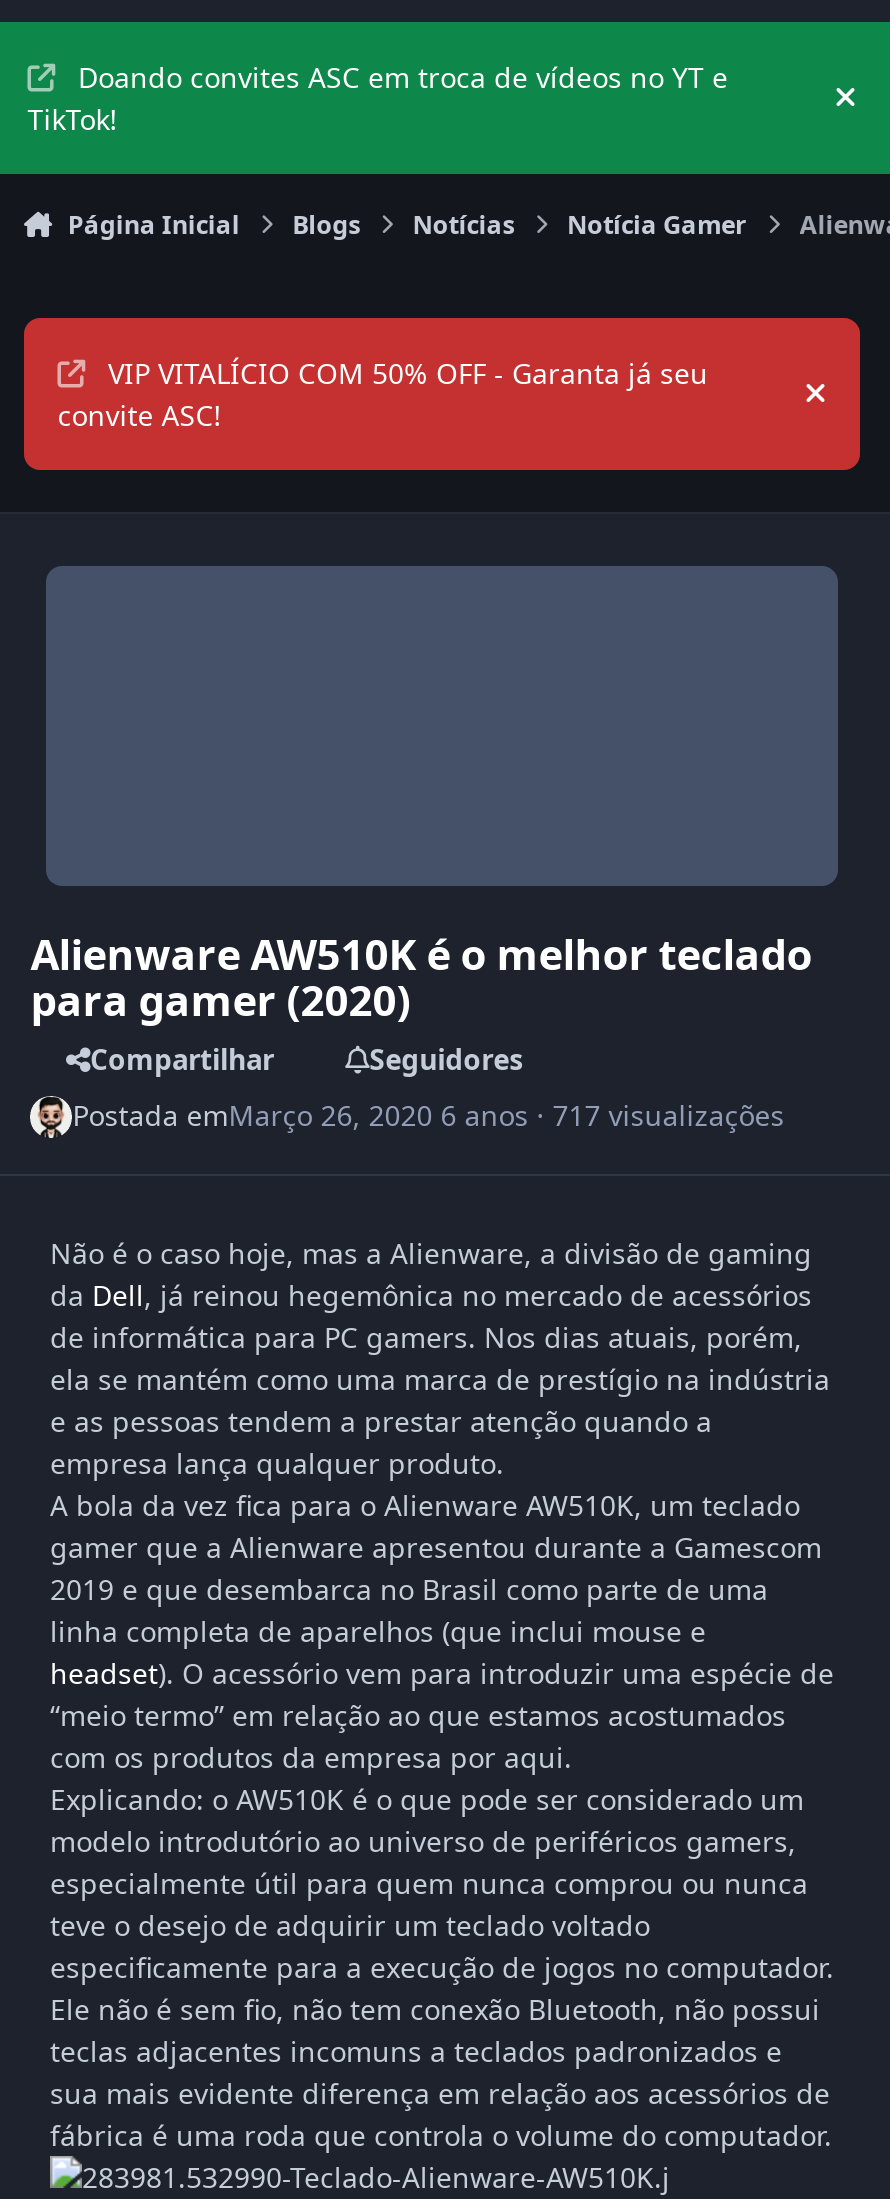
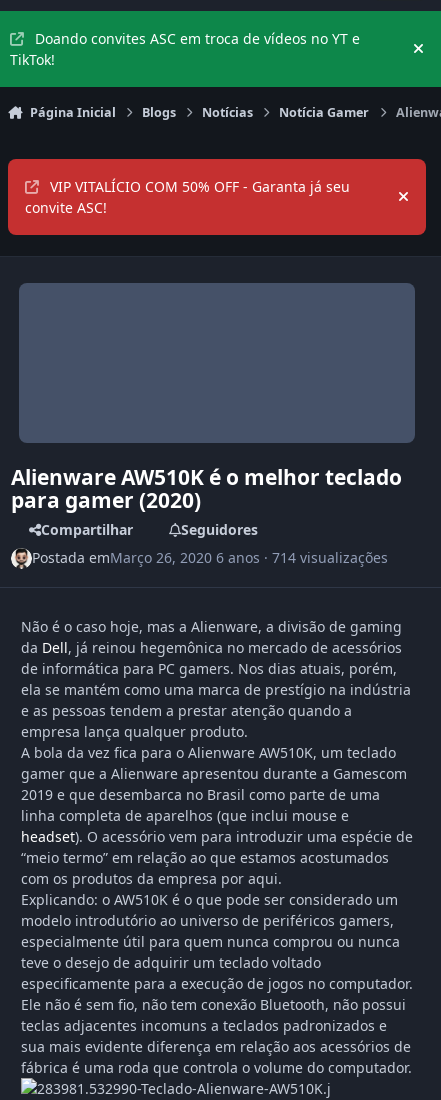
[72,1096,784,1134] Postada emMarço 26, 2020 6 anos · 717 visualizações -> [32,548,388,567] Postada emMarço 26, 2020 6 anos · 714 visualizações

